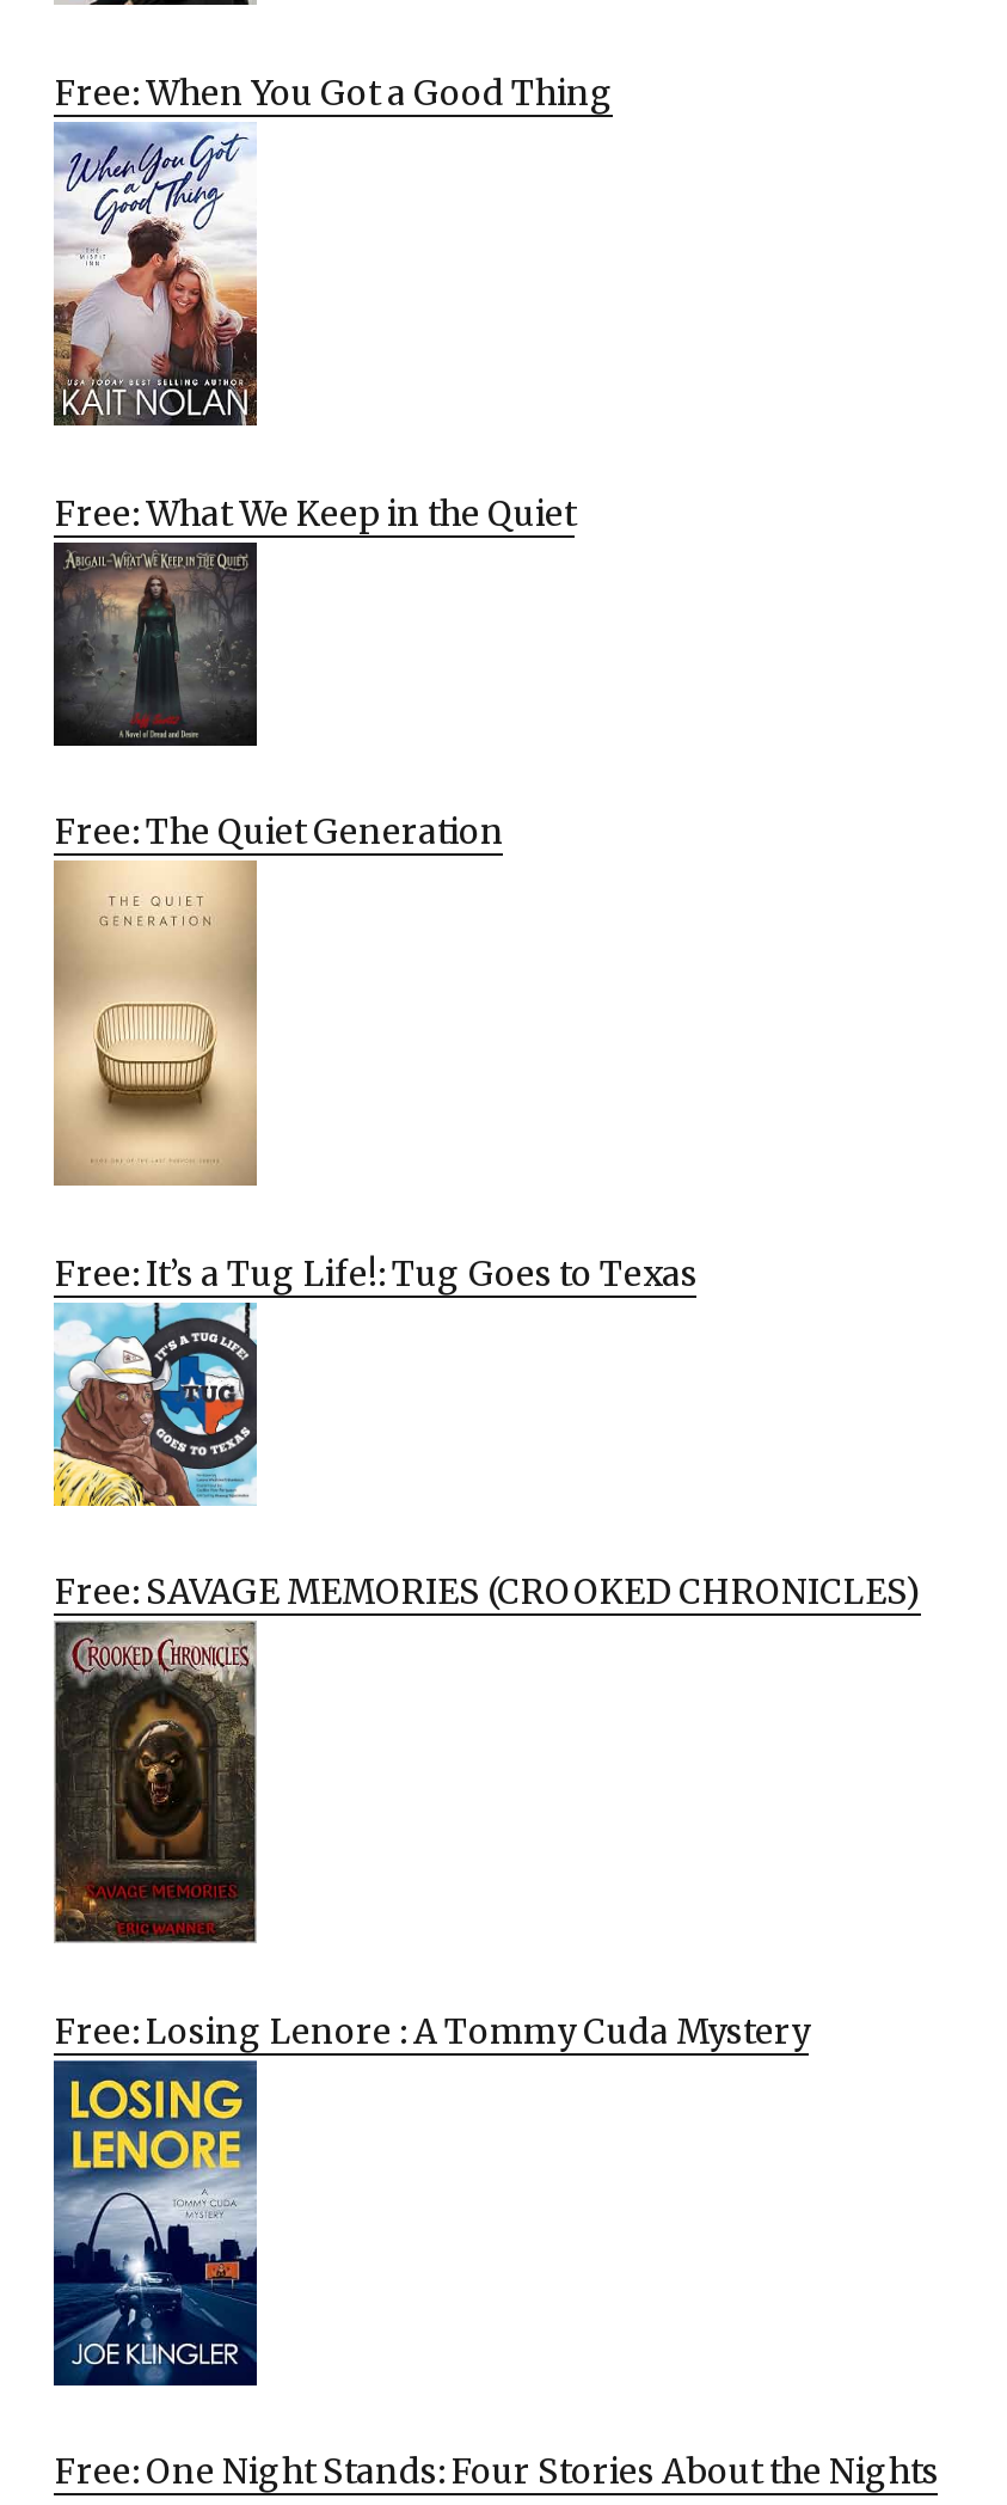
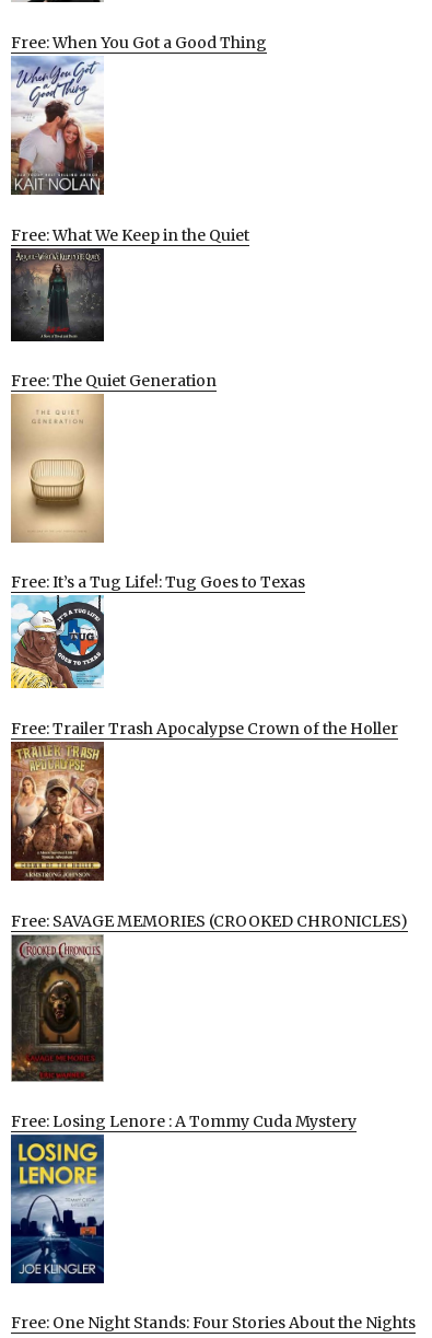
none -> [10,746,105,882] [image]
none -> [11,719,399,738] Free: Trailer Trash Apocalypse Crown of the Holler

